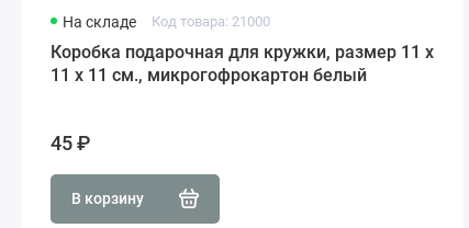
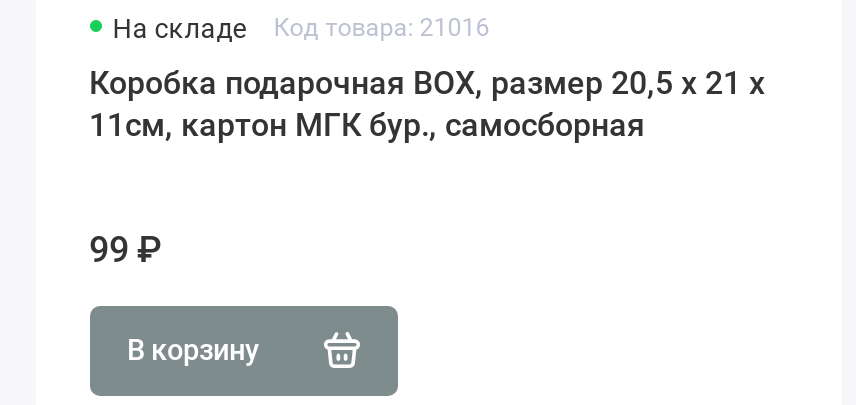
[63,13,270,31] На складе Код товара: 21000 -> [112,12,489,44] На складе Код товара: 21016
[50,42,433,86] Коробка подарочная для кружки, размер 11 x | 11 x 11 см., микрогофрокартон белый -> [89,64,765,144] Коробка подарочная BOX, размер 20,5 x 21 x | 11см, картон МГК бур., самосборная
[50,132,90,155] 45 ₽ -> [89,228,161,270] 99 ₽

